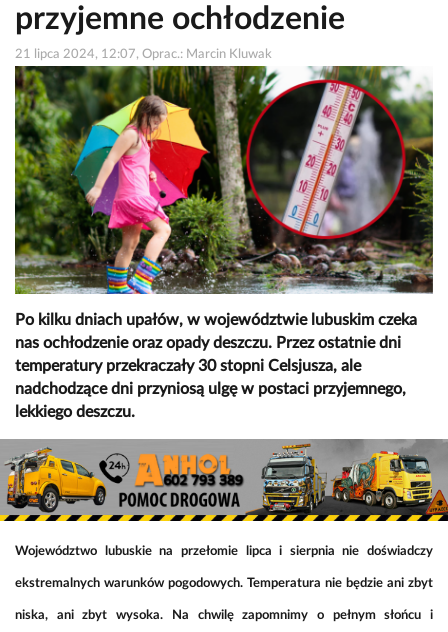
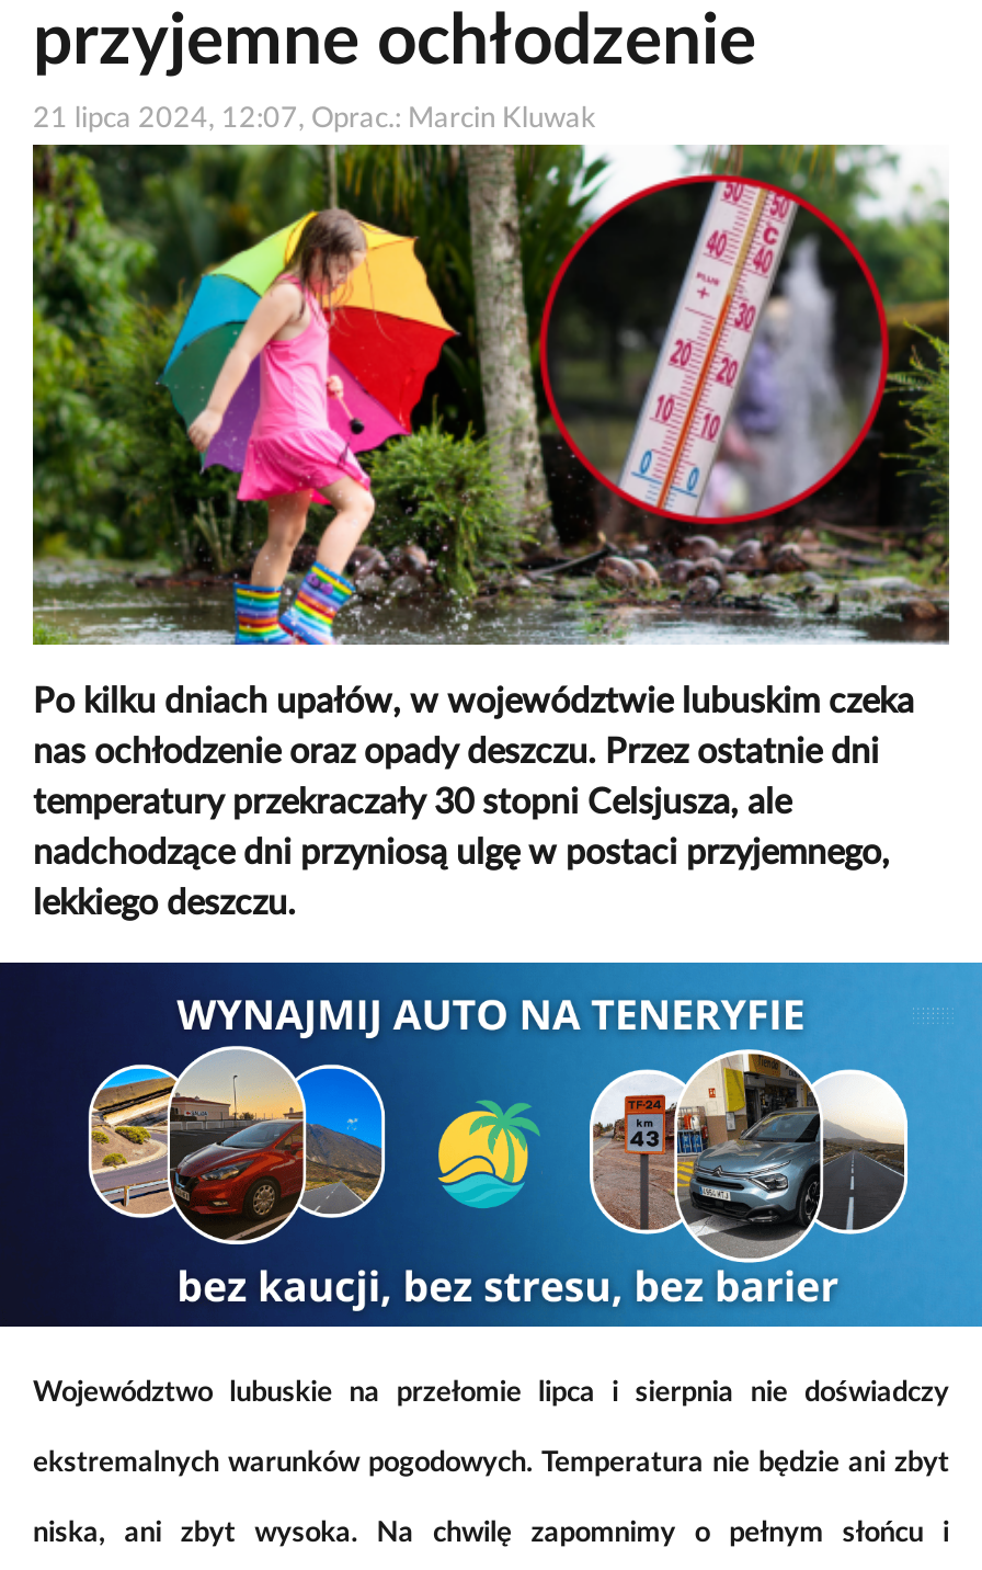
[3,438,445,522] [image] -> [7,960,975,1329] [image]

